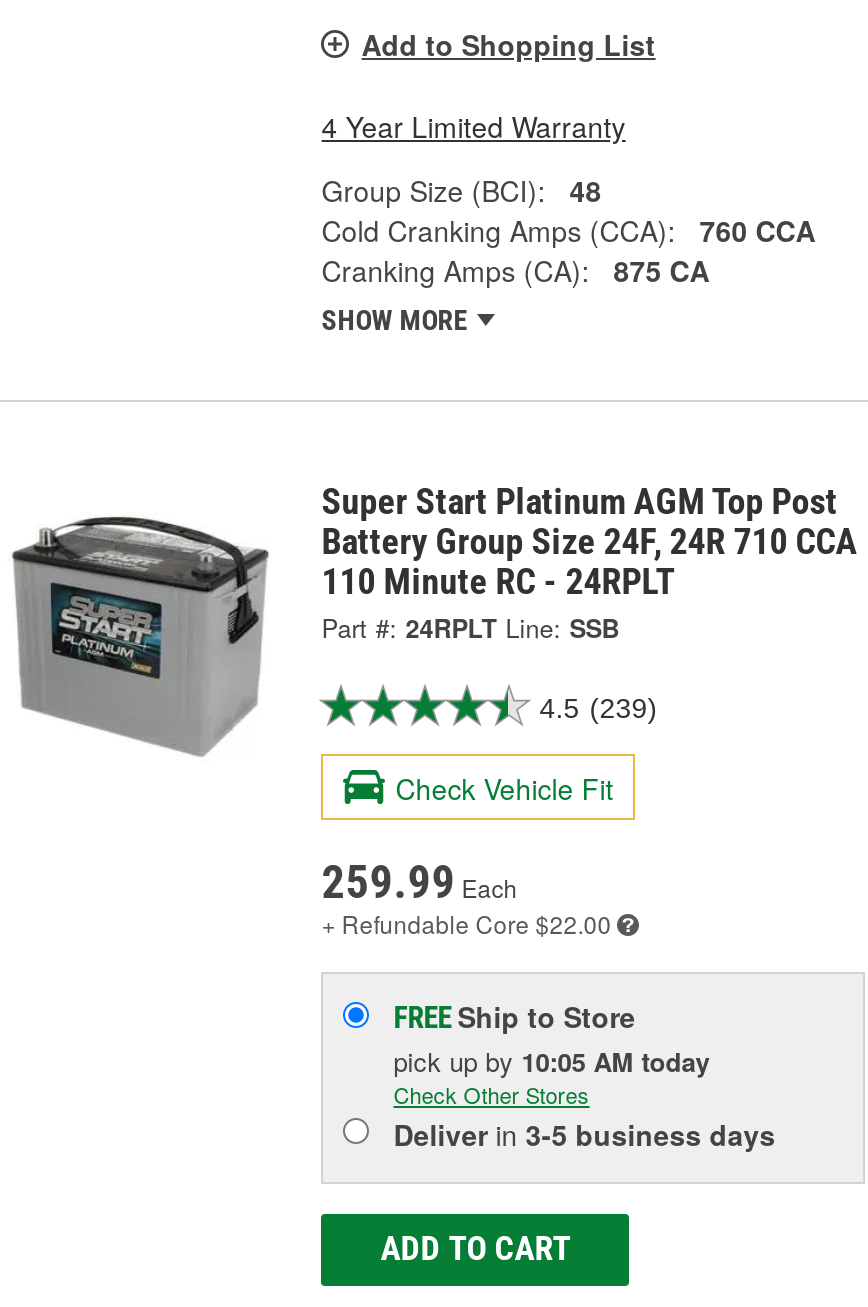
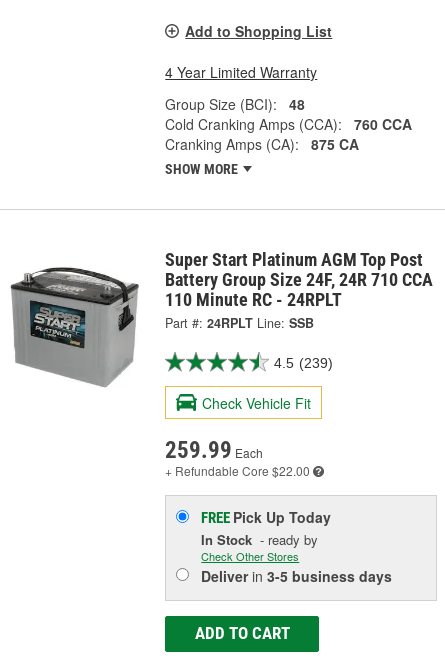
[394,997,710,1081] FREEShip to Store | pick up by 10:05 AM today -> [201,507,331,549] FREE Pick Up Today | In Stock - ready by

